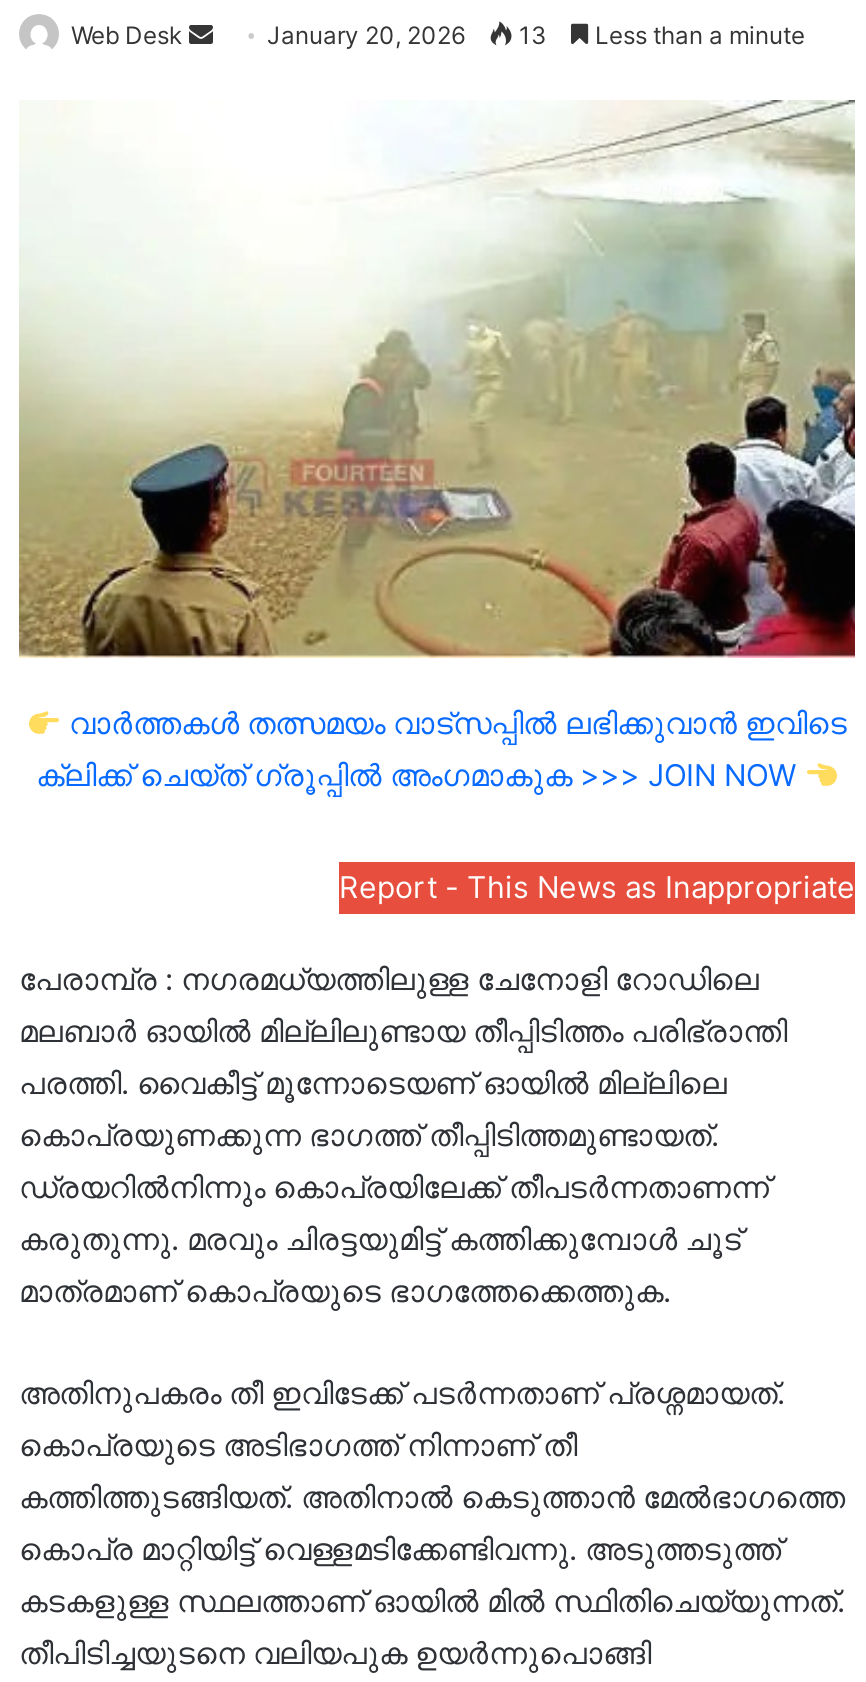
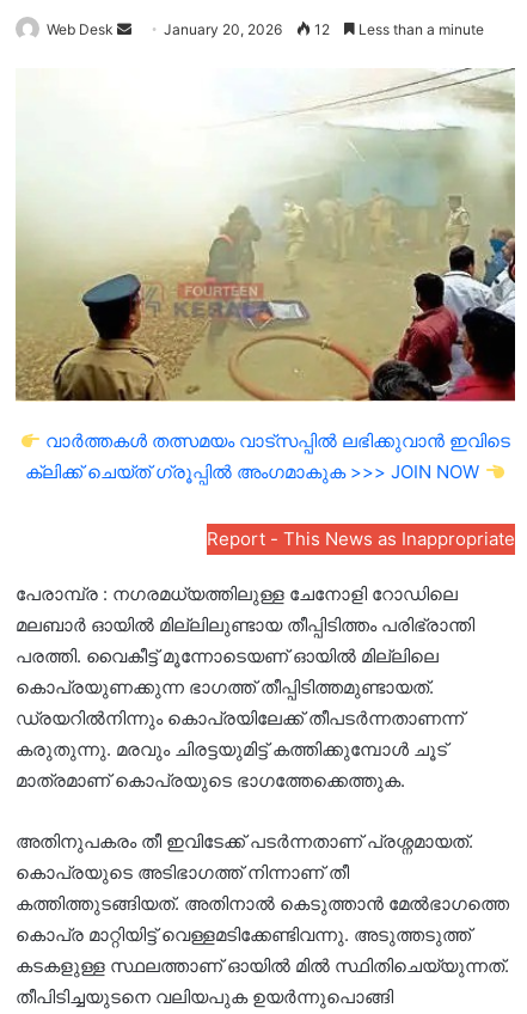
[513,21,547,51] 13 -> [311,21,330,39] 12

